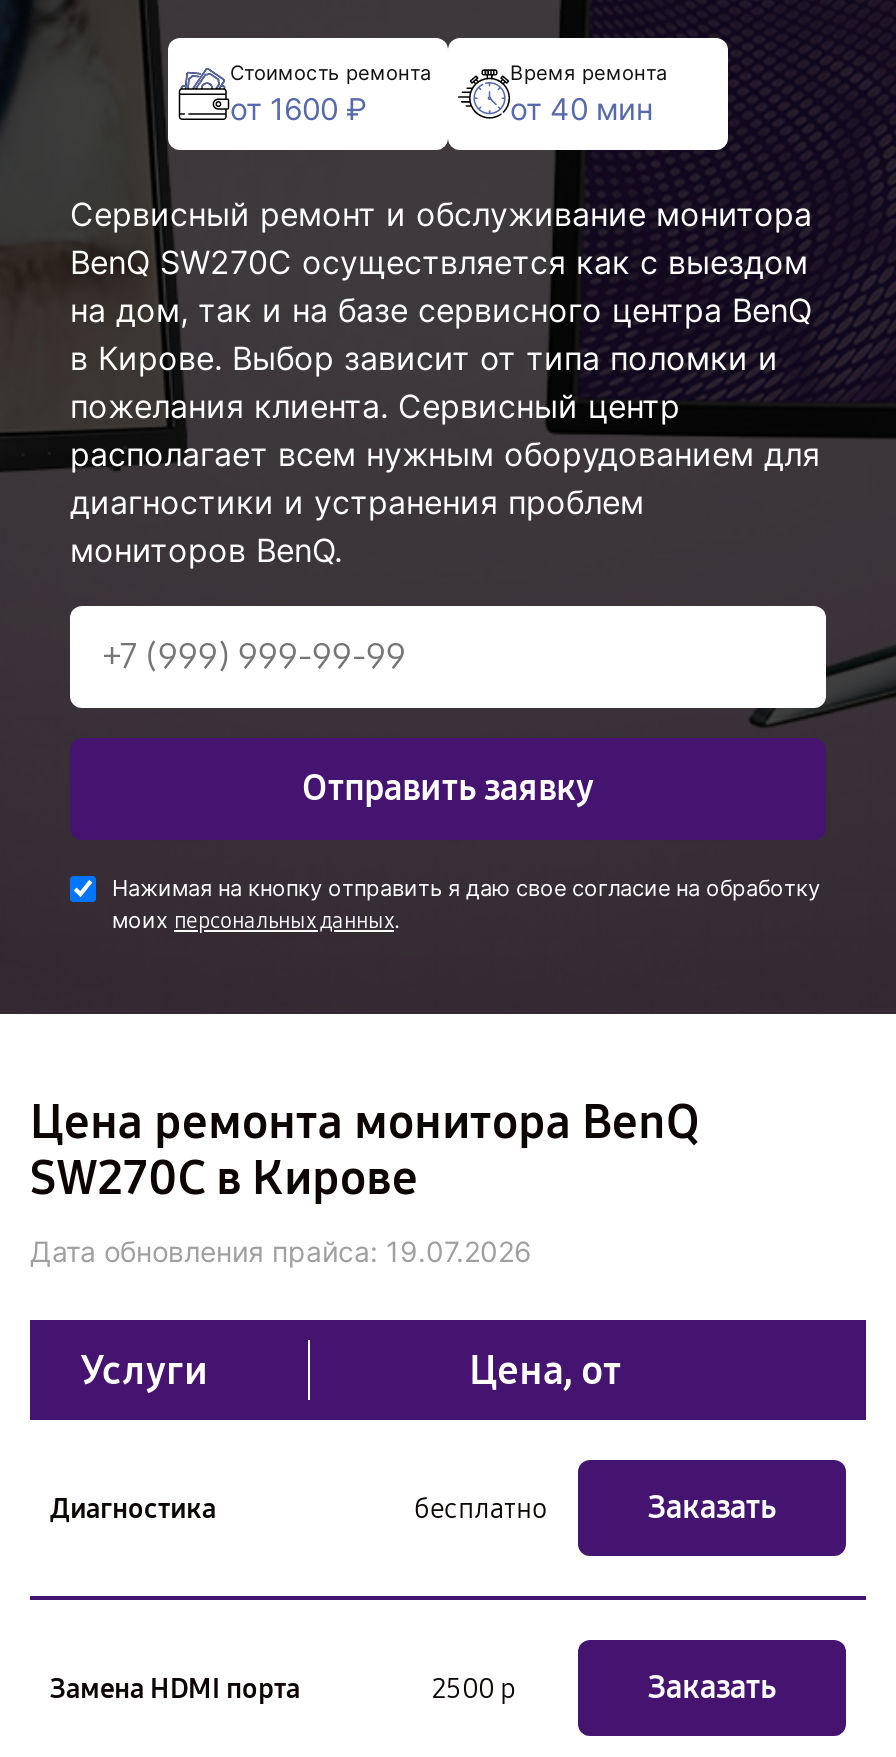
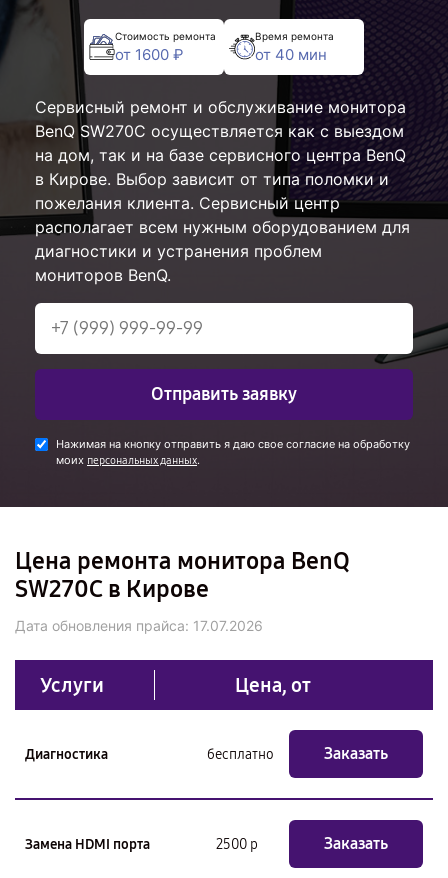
[30,1234,532,1268] Дата обновления прайса: 19.07.2026 -> [15,617,263,634] Дата обновления прайса: 17.07.2026

